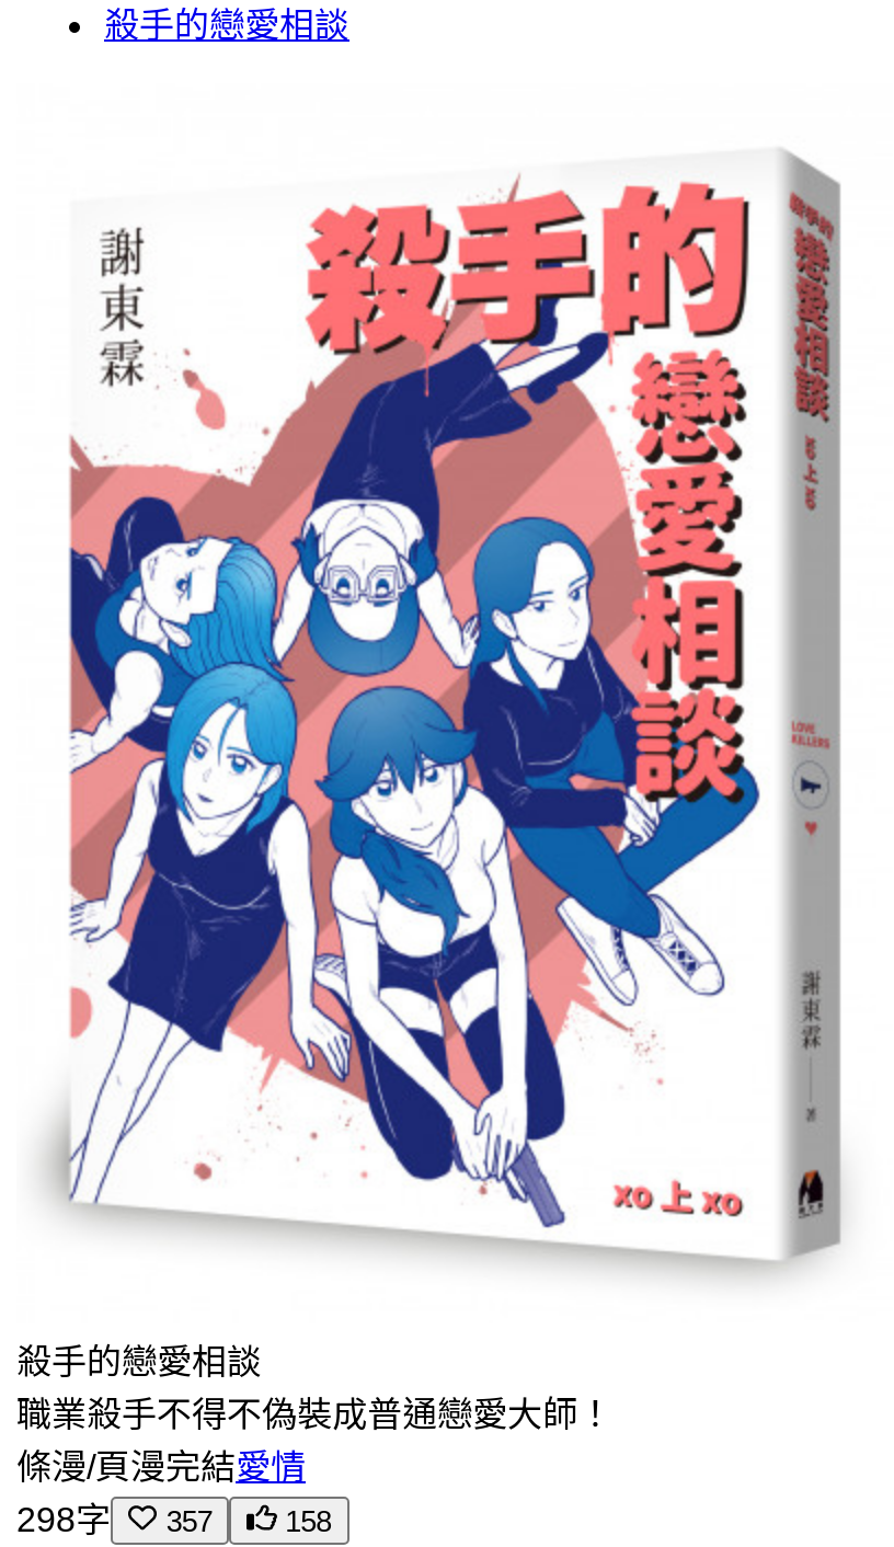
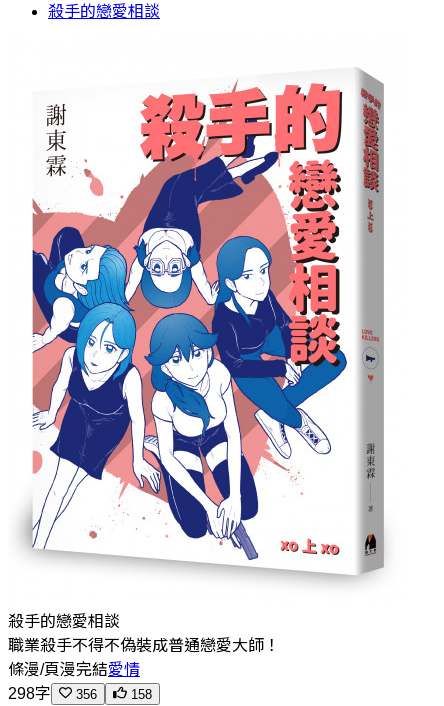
[16,1502,331,1539] 298字 357 158 -> [8,685,152,702] 298字 356 158

